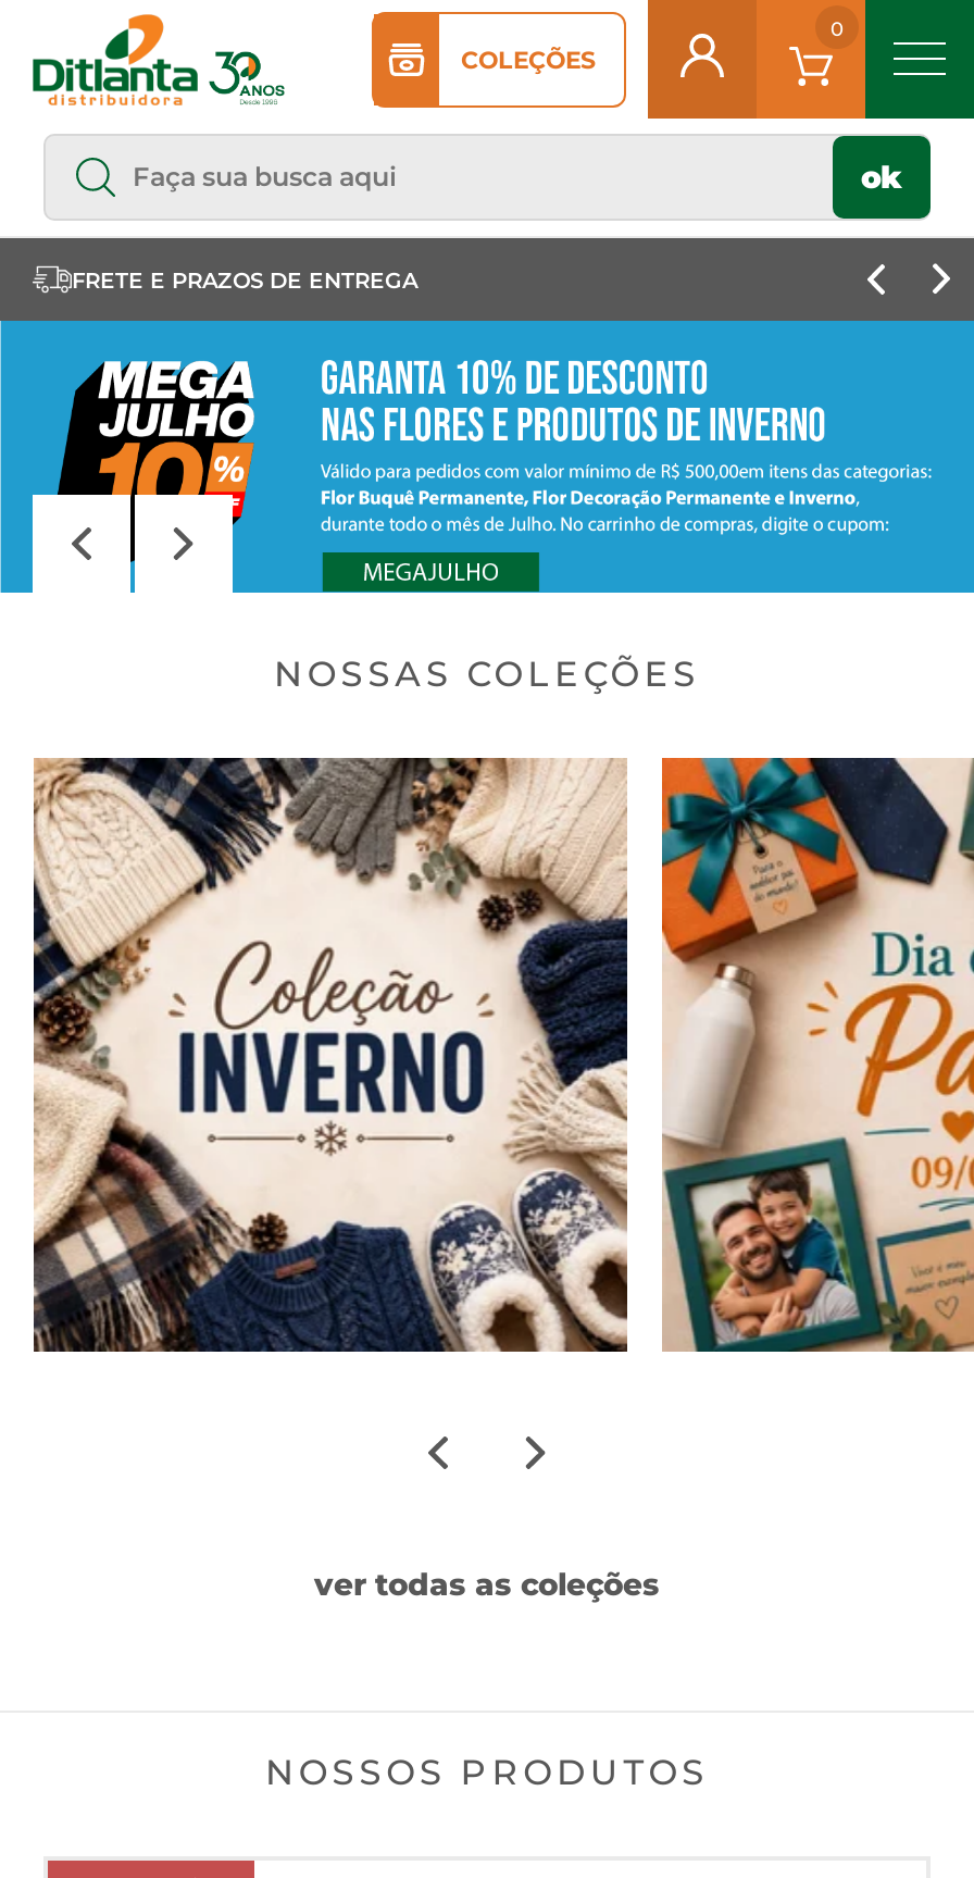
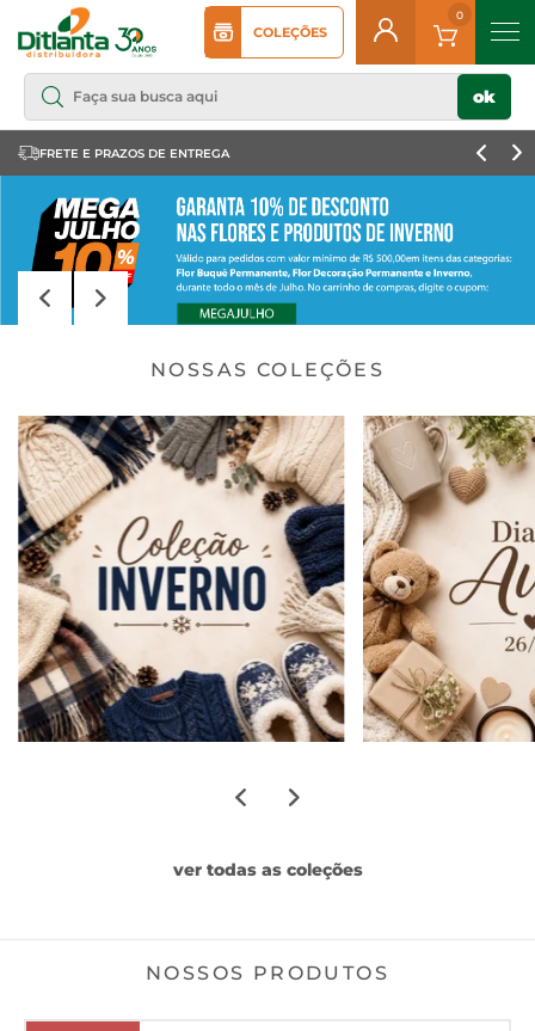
[661,756,967,1354] [image] -> [362,415,531,743] [image]

